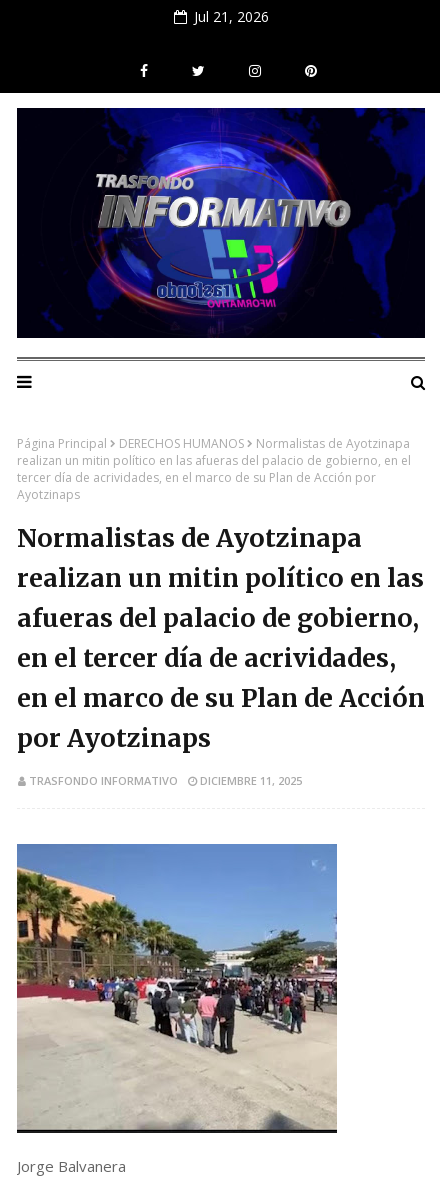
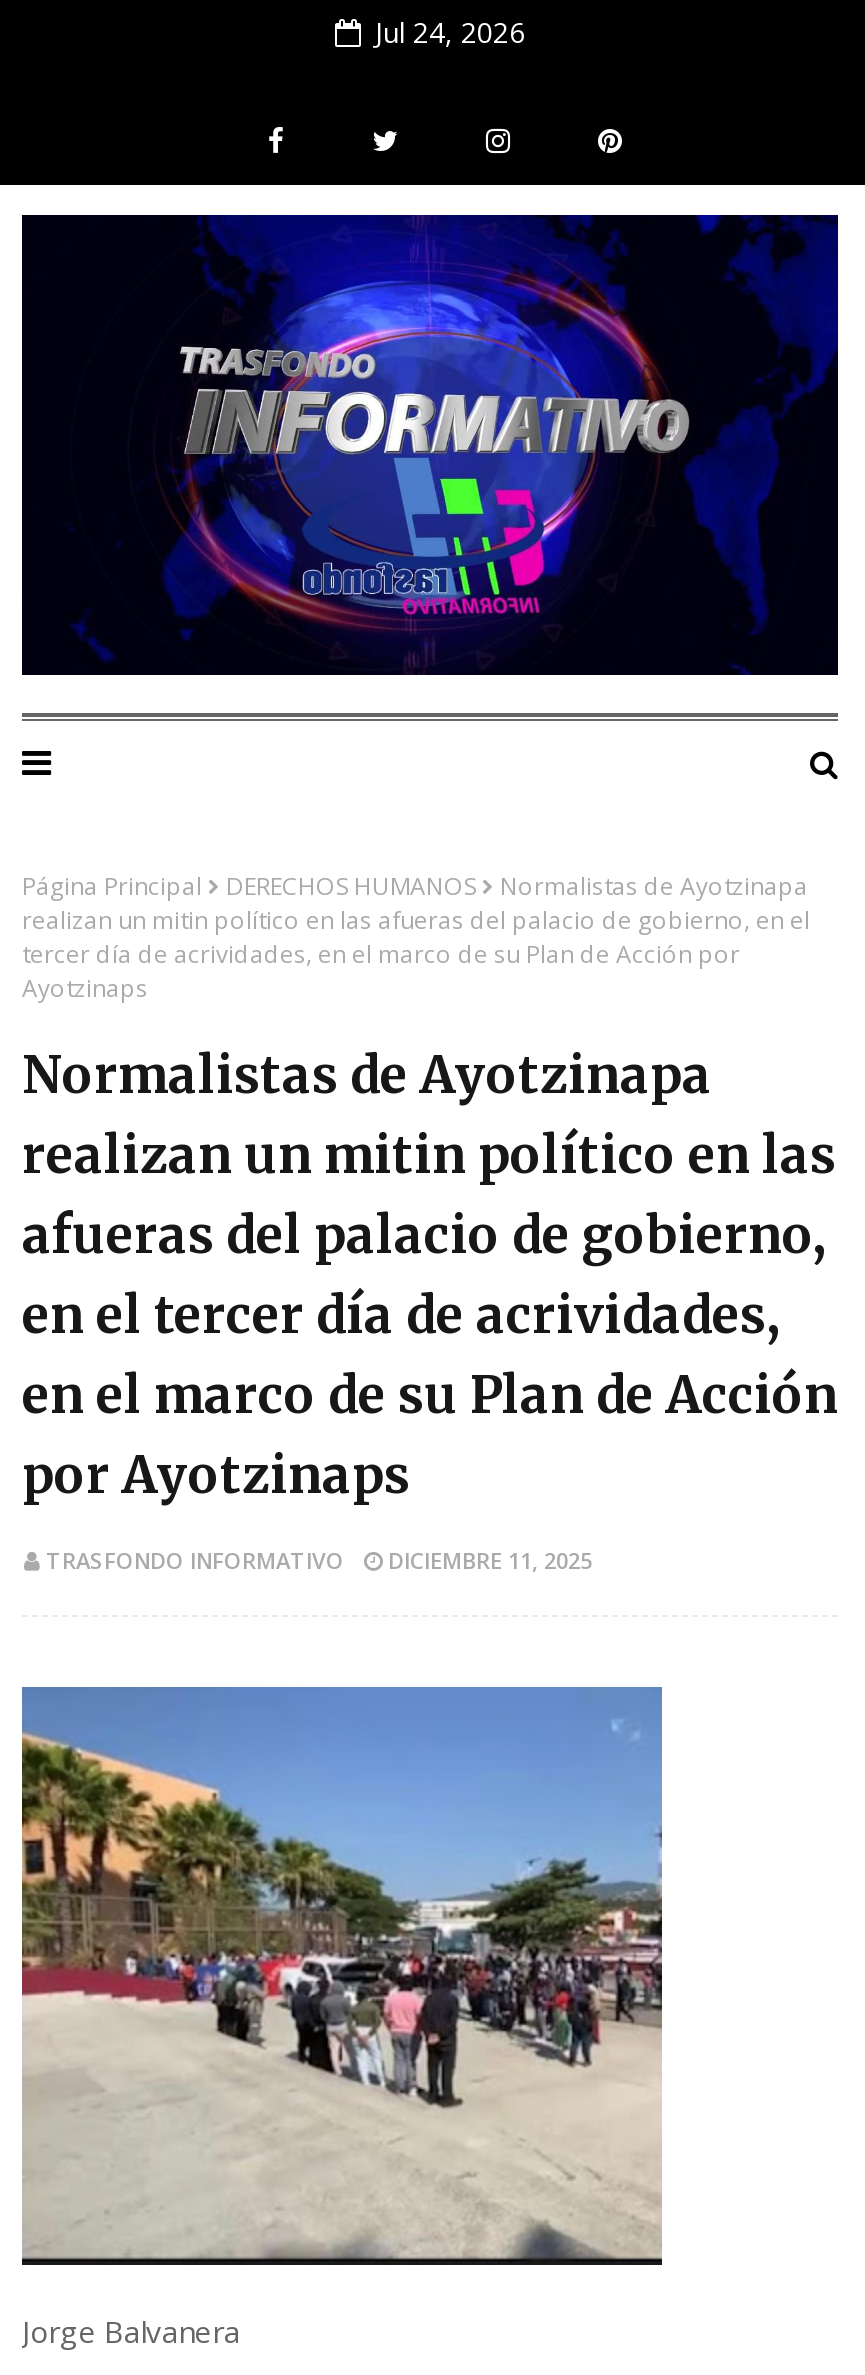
[193,7,268,26] Jul 21, 2026 -> [375,13,525,51] Jul 24, 2026

